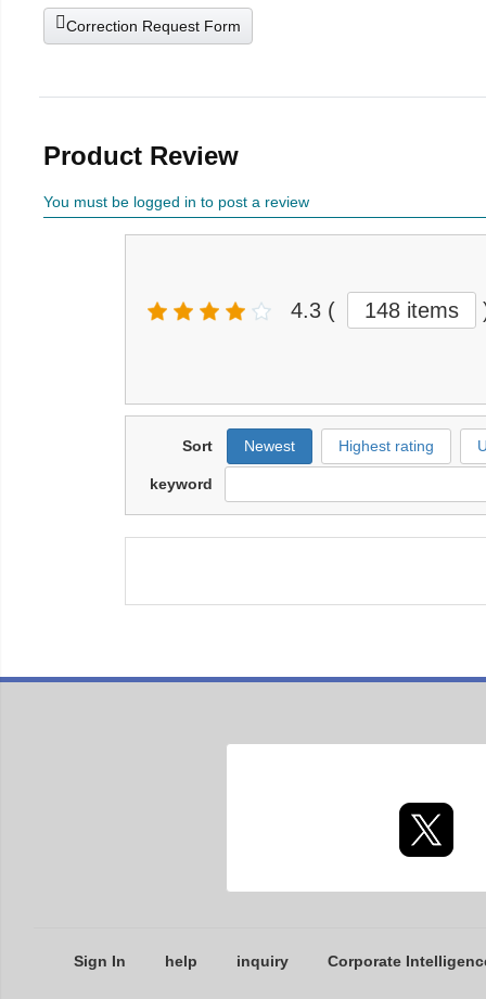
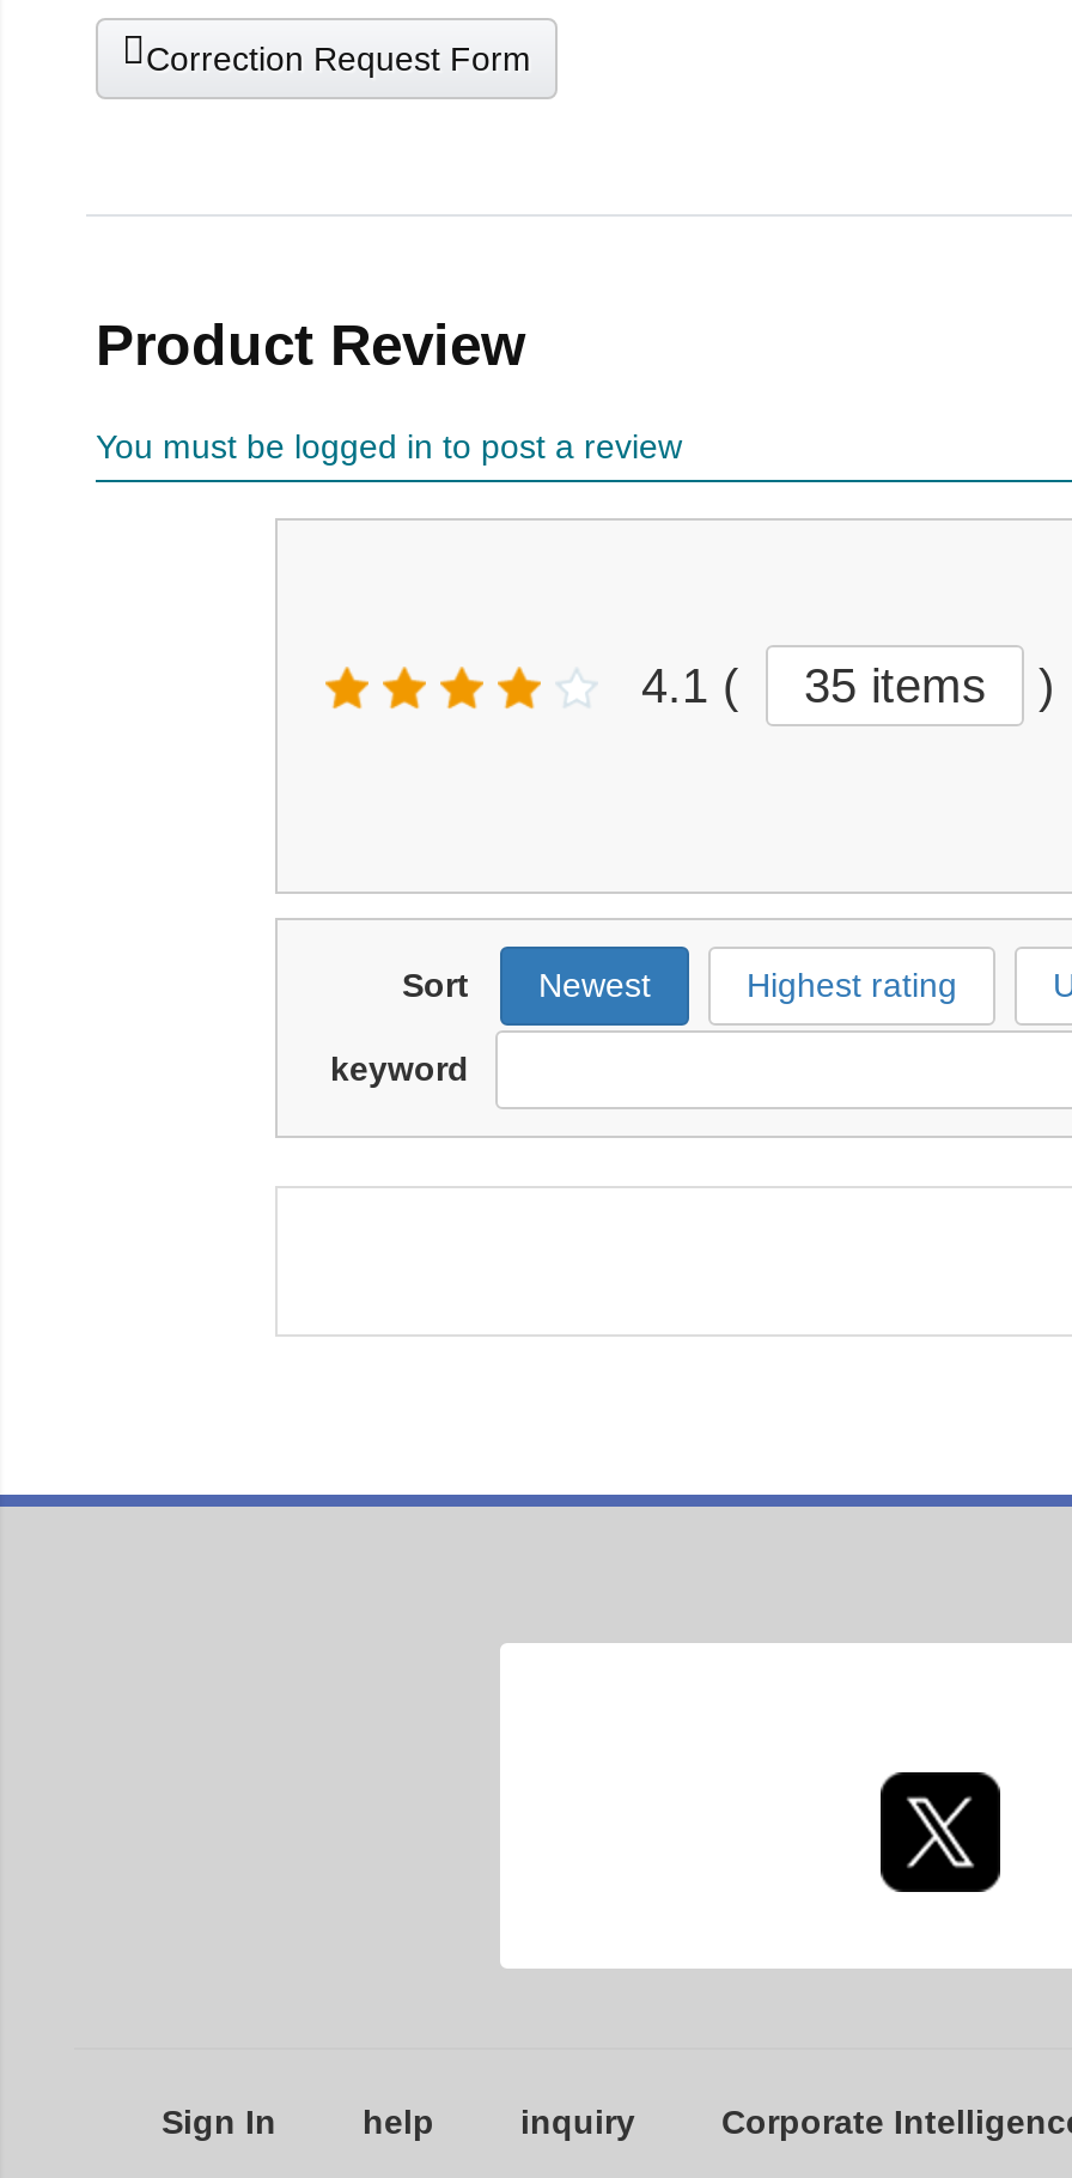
[284,298,342,322] 4.3 ( -> [627,658,754,711] 4.1 (
[364,298,459,322] 148 items -> [804,658,986,711] 35 items

